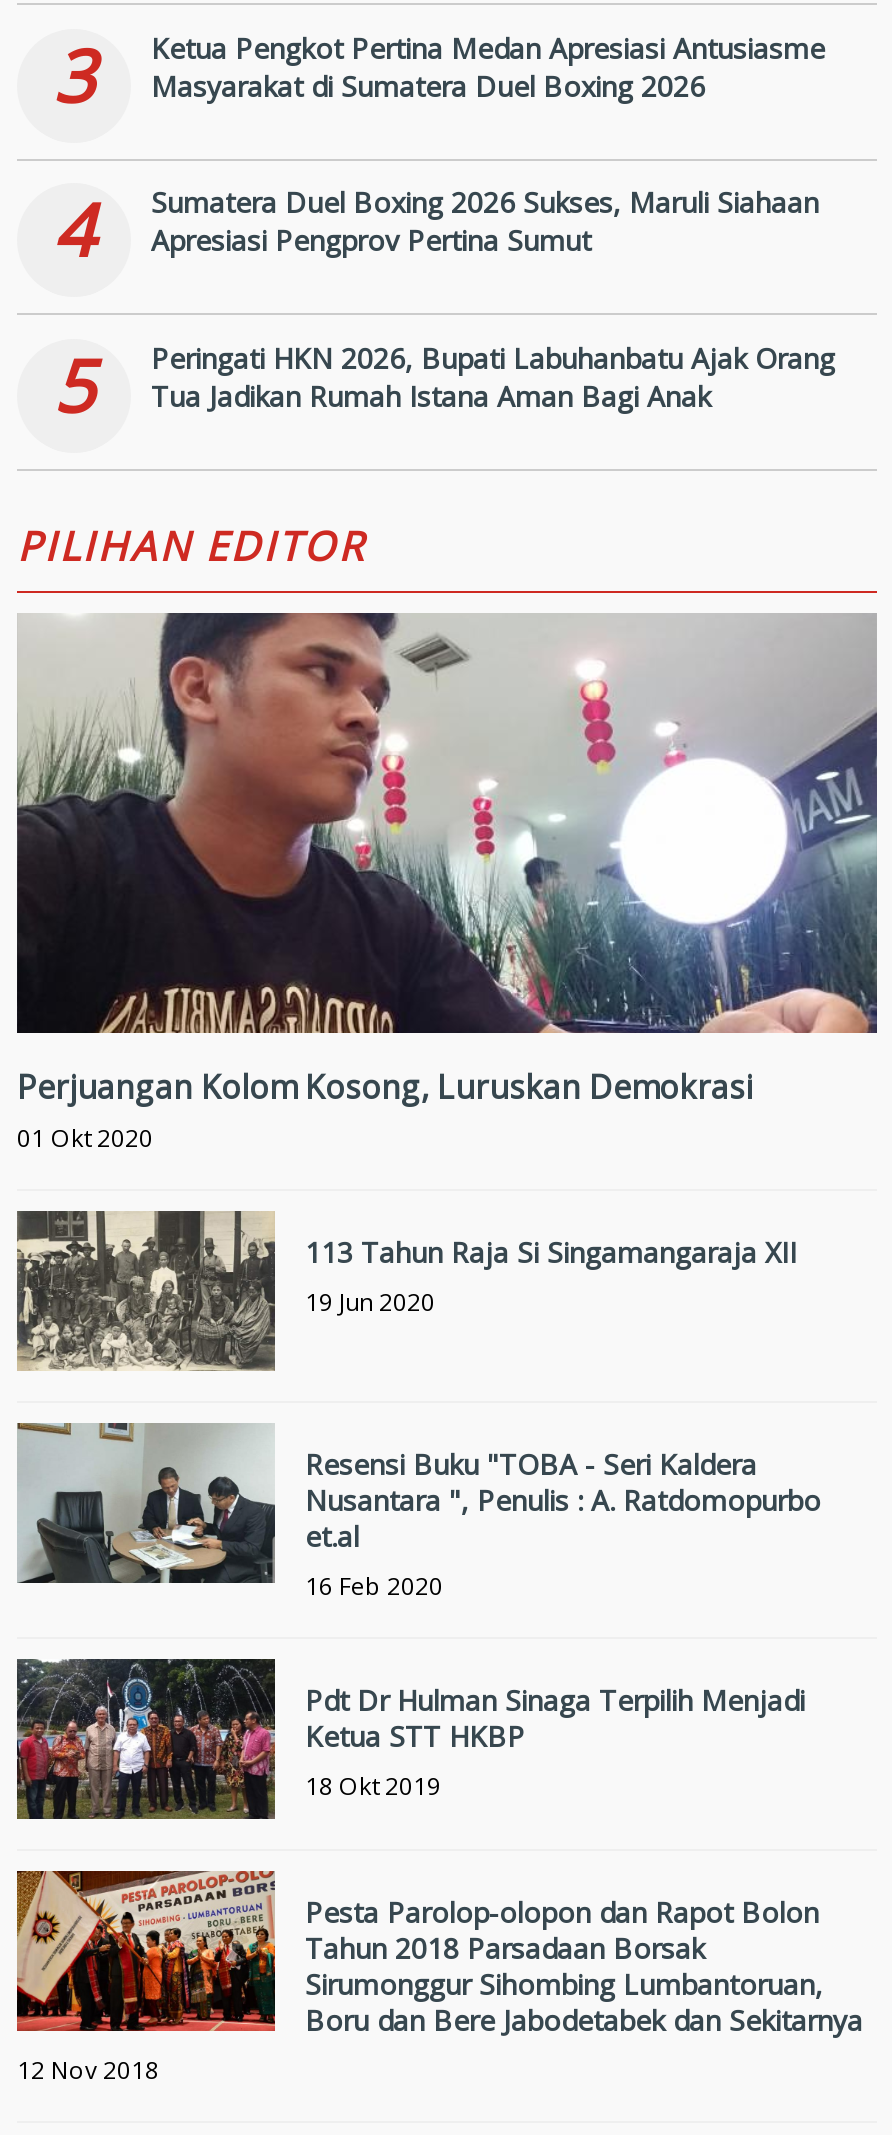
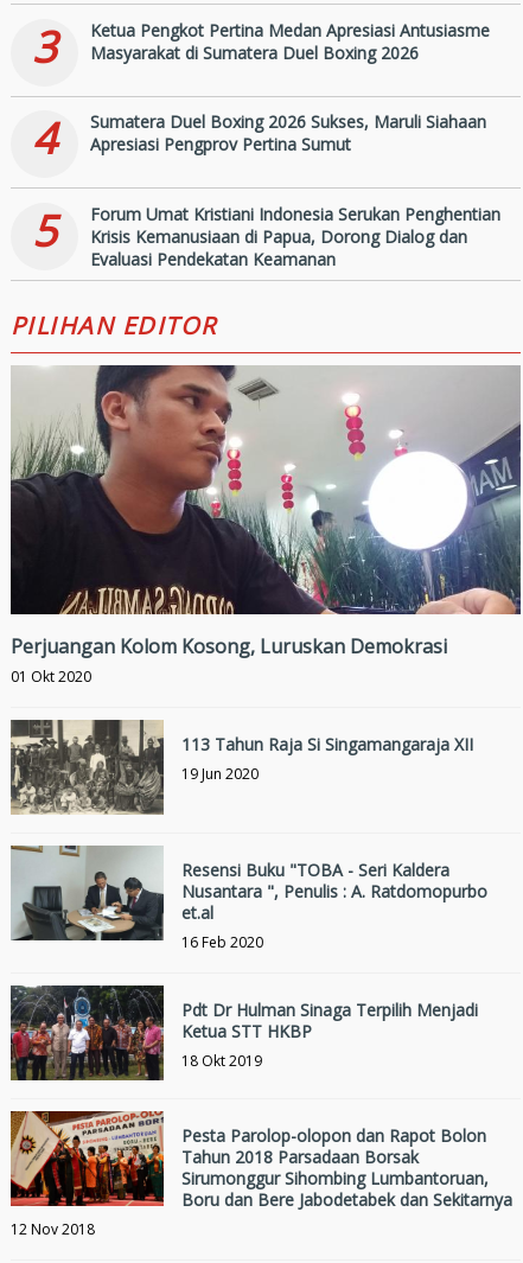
[151,339,835,415] Peringati HKN 2026, Bupati Labuhanbatu Ajak Orang | Tua Jadikan Rumah Istana Aman Bagi Anak -> [90,203,500,270] Forum Umat Kristiani Indonesia Serukan Penghentian | Krisis Kemanusiaan di Papua, Dorong Dialog dan | Evaluasi Pendekatan Keamanan

